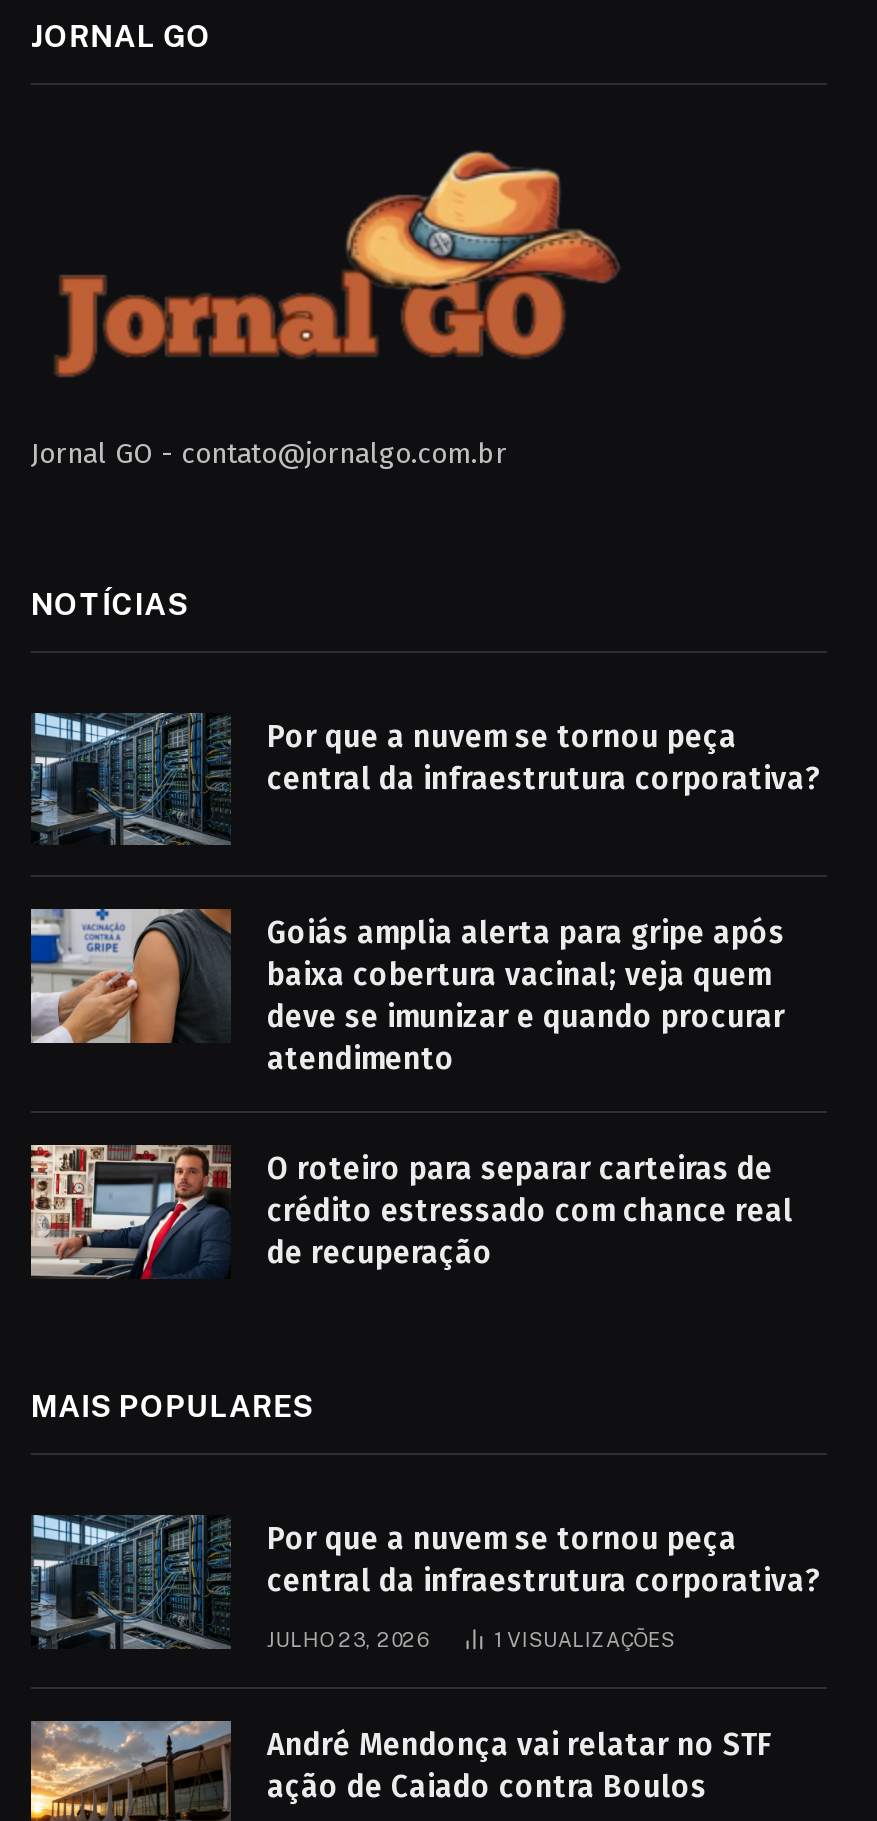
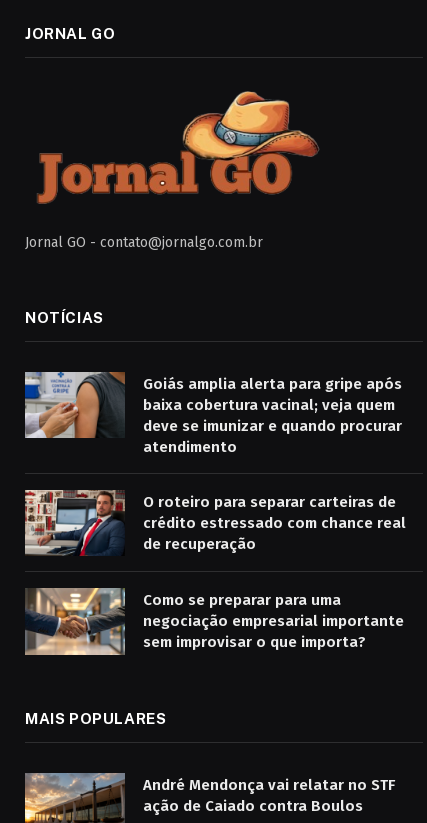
[31,711,821,845] [image] | Por que a nuvem se tornou peça | central da infraestrutura corporativa? -> none
none -> [25,587,404,656] [image] | Como se preparar para uma | negociação empresarial importante | sem improvisar o que importa?
[29,1513,821,1651] [image] | Por que a nuvem se tornou peça | central da infraestrutura corporativa? | JULHO 23, 2026 | 1 VISUALIZAÇÕES -> none

